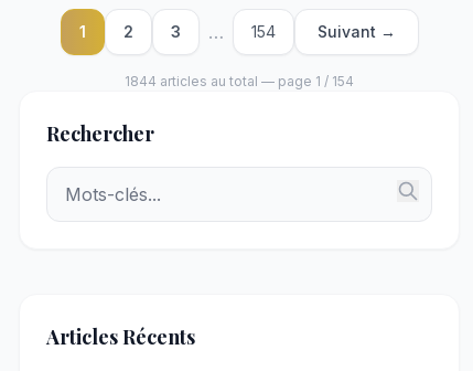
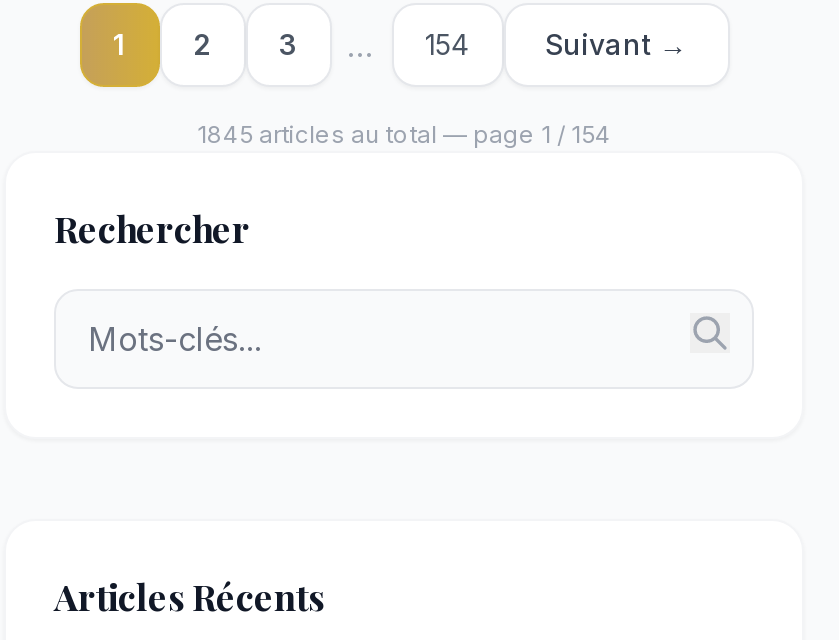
[125,73,354,89] 1844 articles au total — page 1 / 154 -> [197,119,611,149] 1845 articles au total — page 1 / 154

